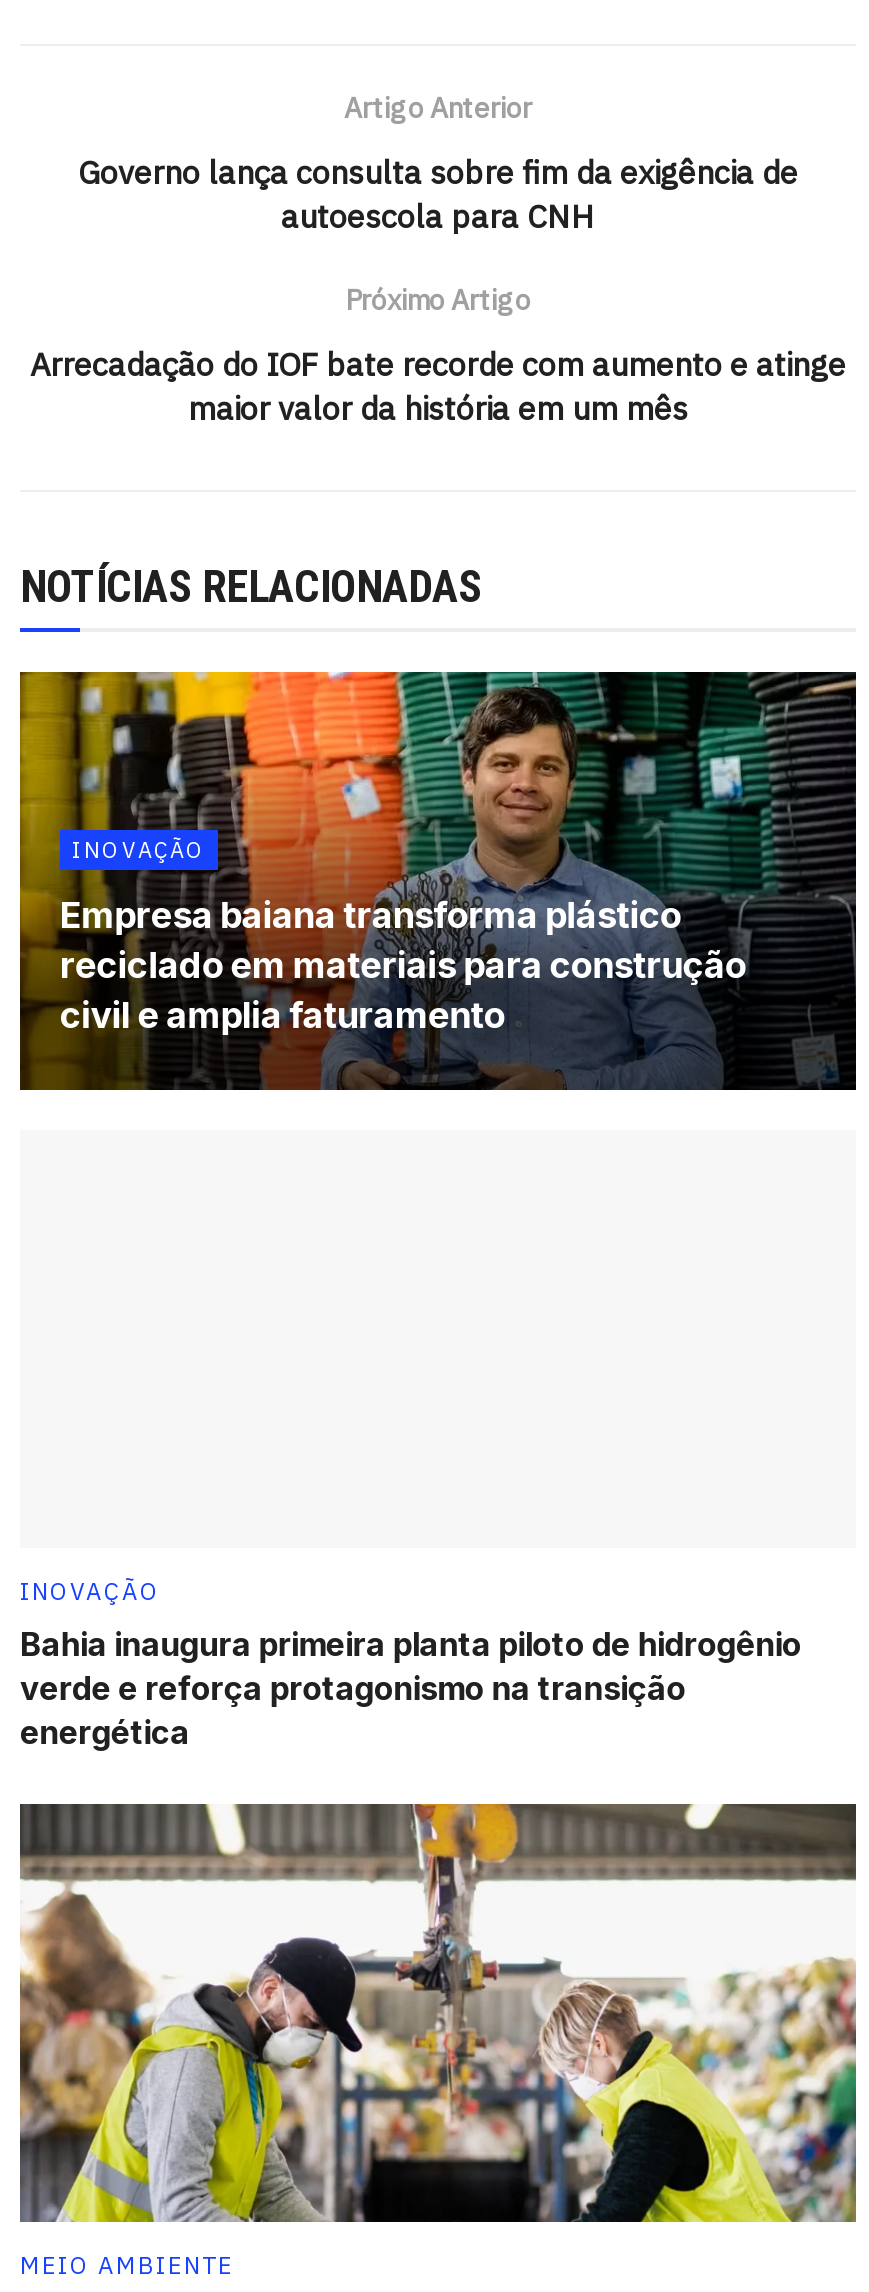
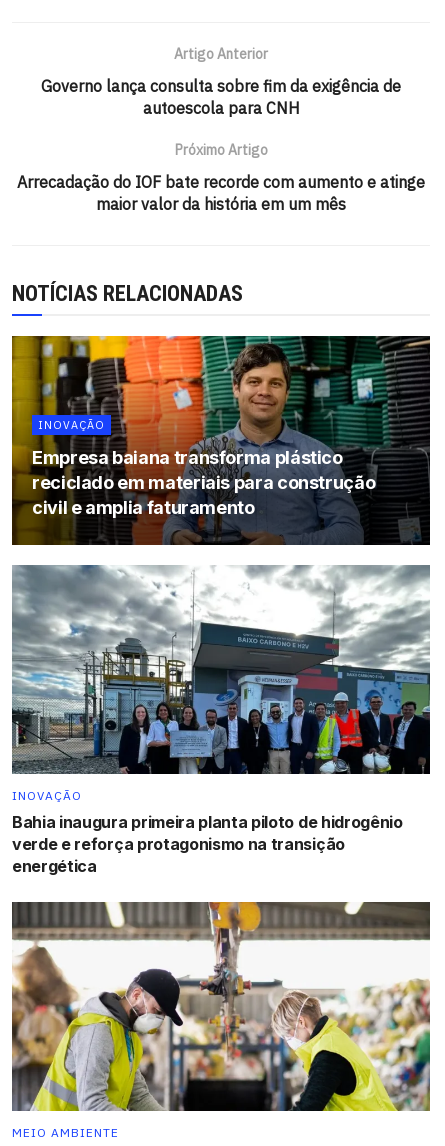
none -> [11,564,431,775] [image]

